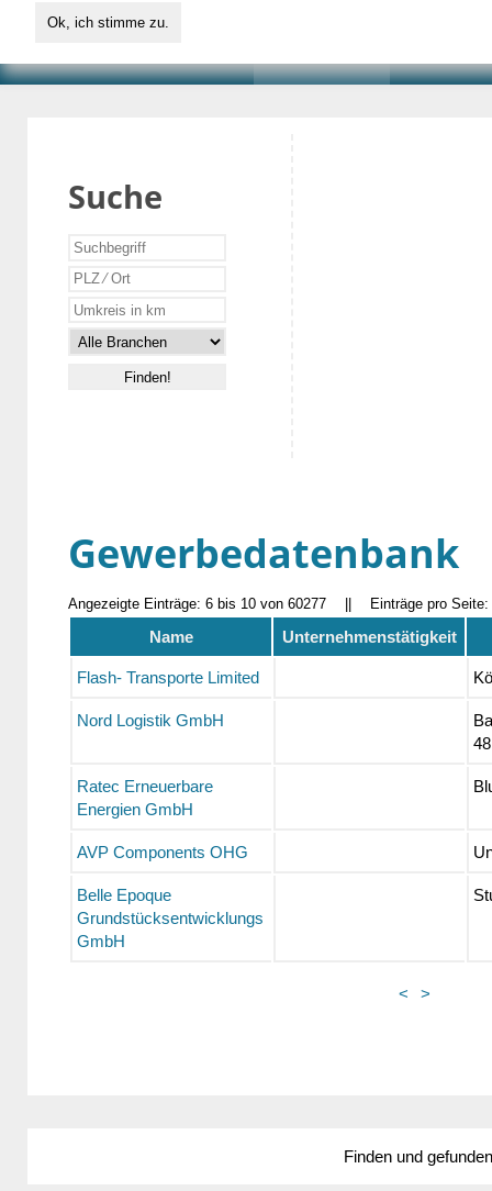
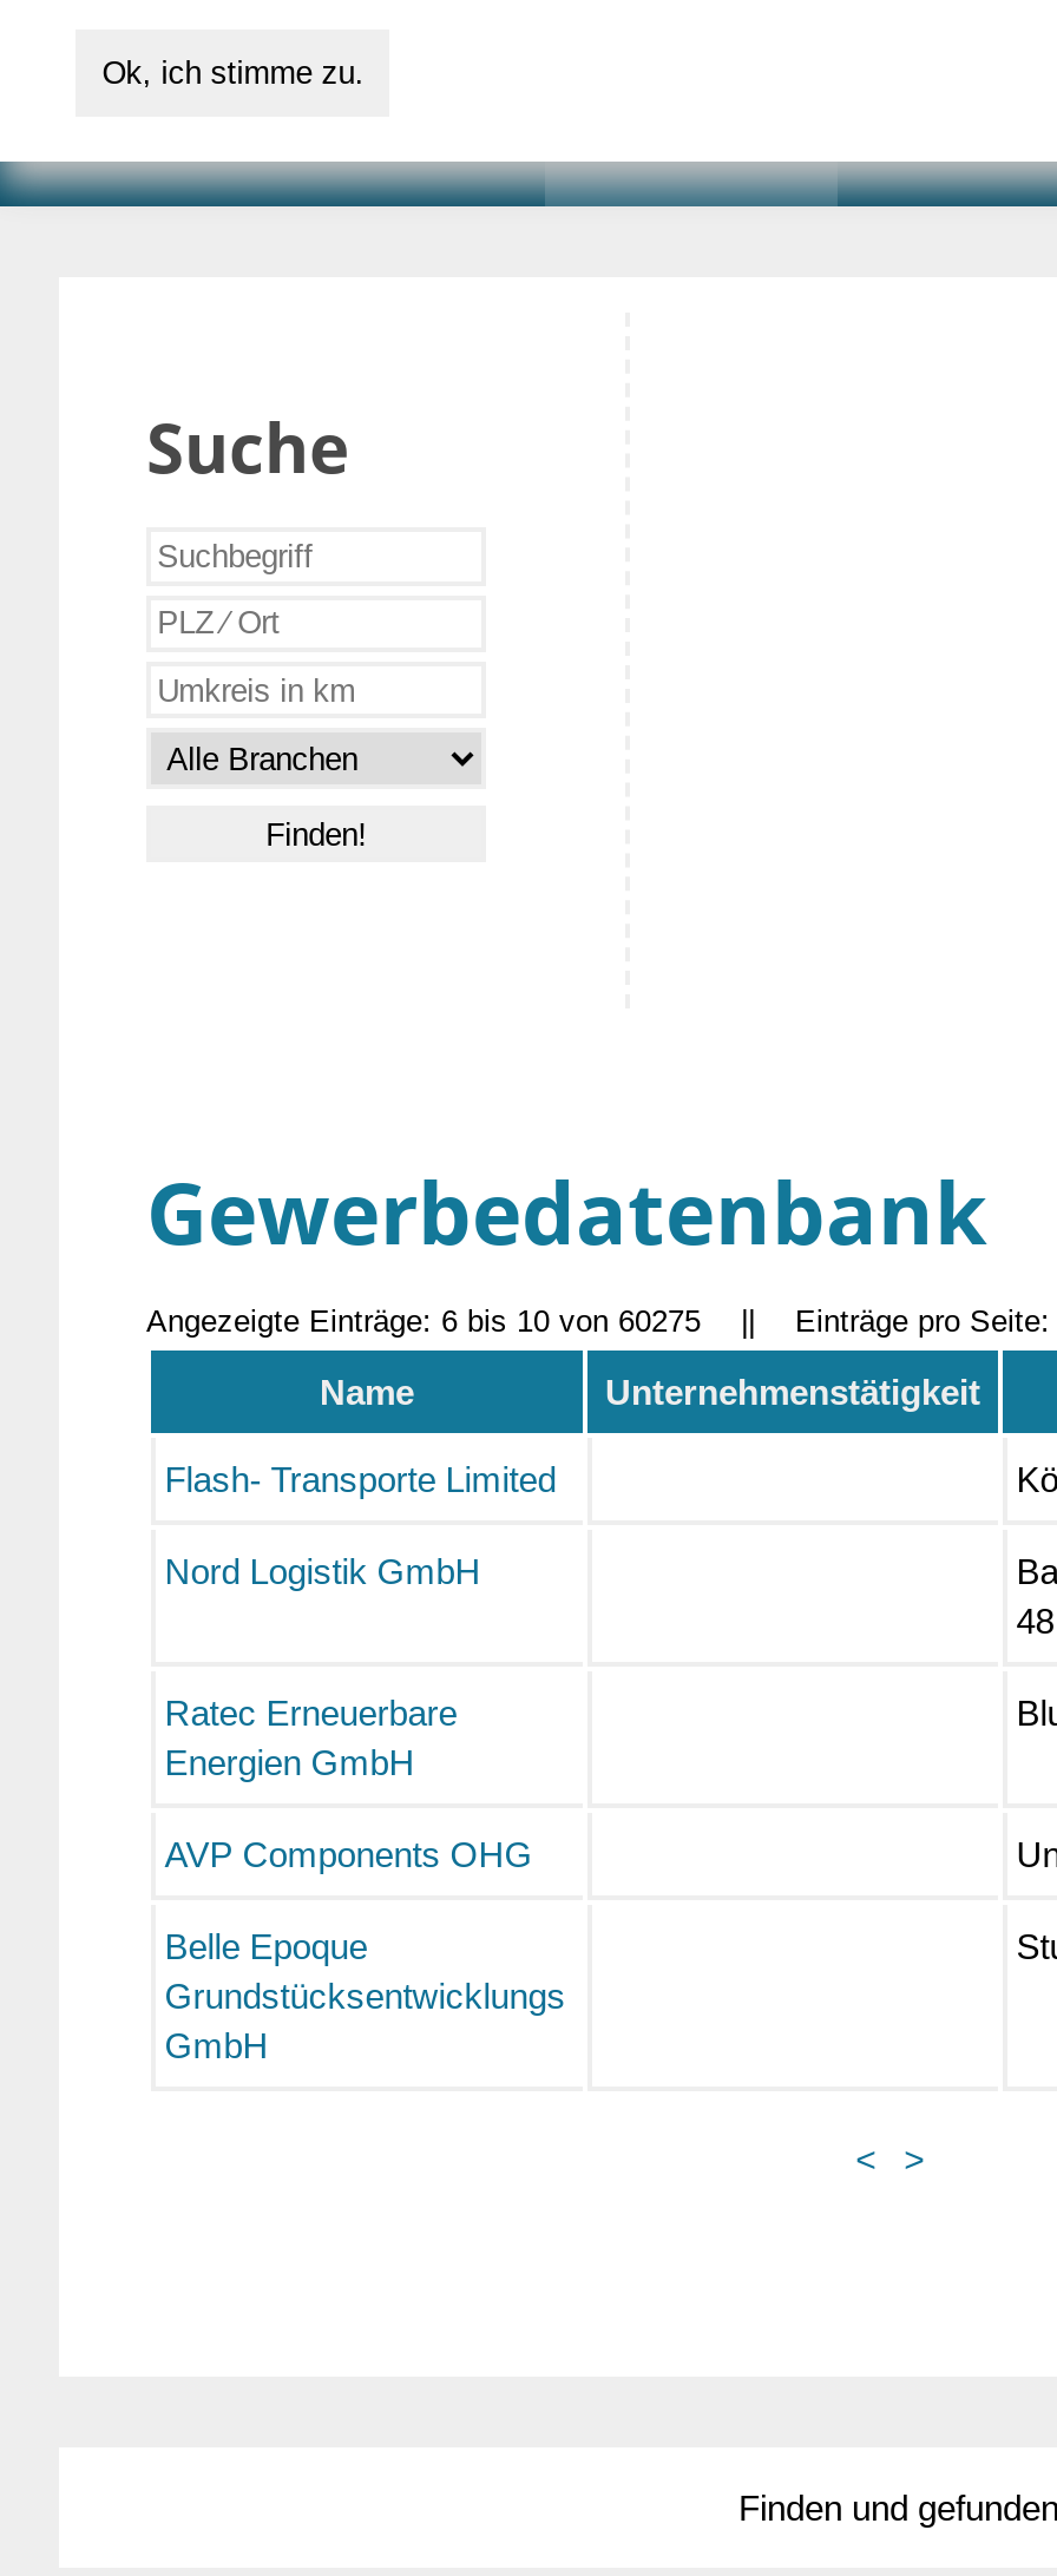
[68,596,326,612] Angezeigte Einträge: 6 bis 10 von 60277 -> [146,1304,701,1339] Angezeigte Einträge: 6 bis 10 von 60275

